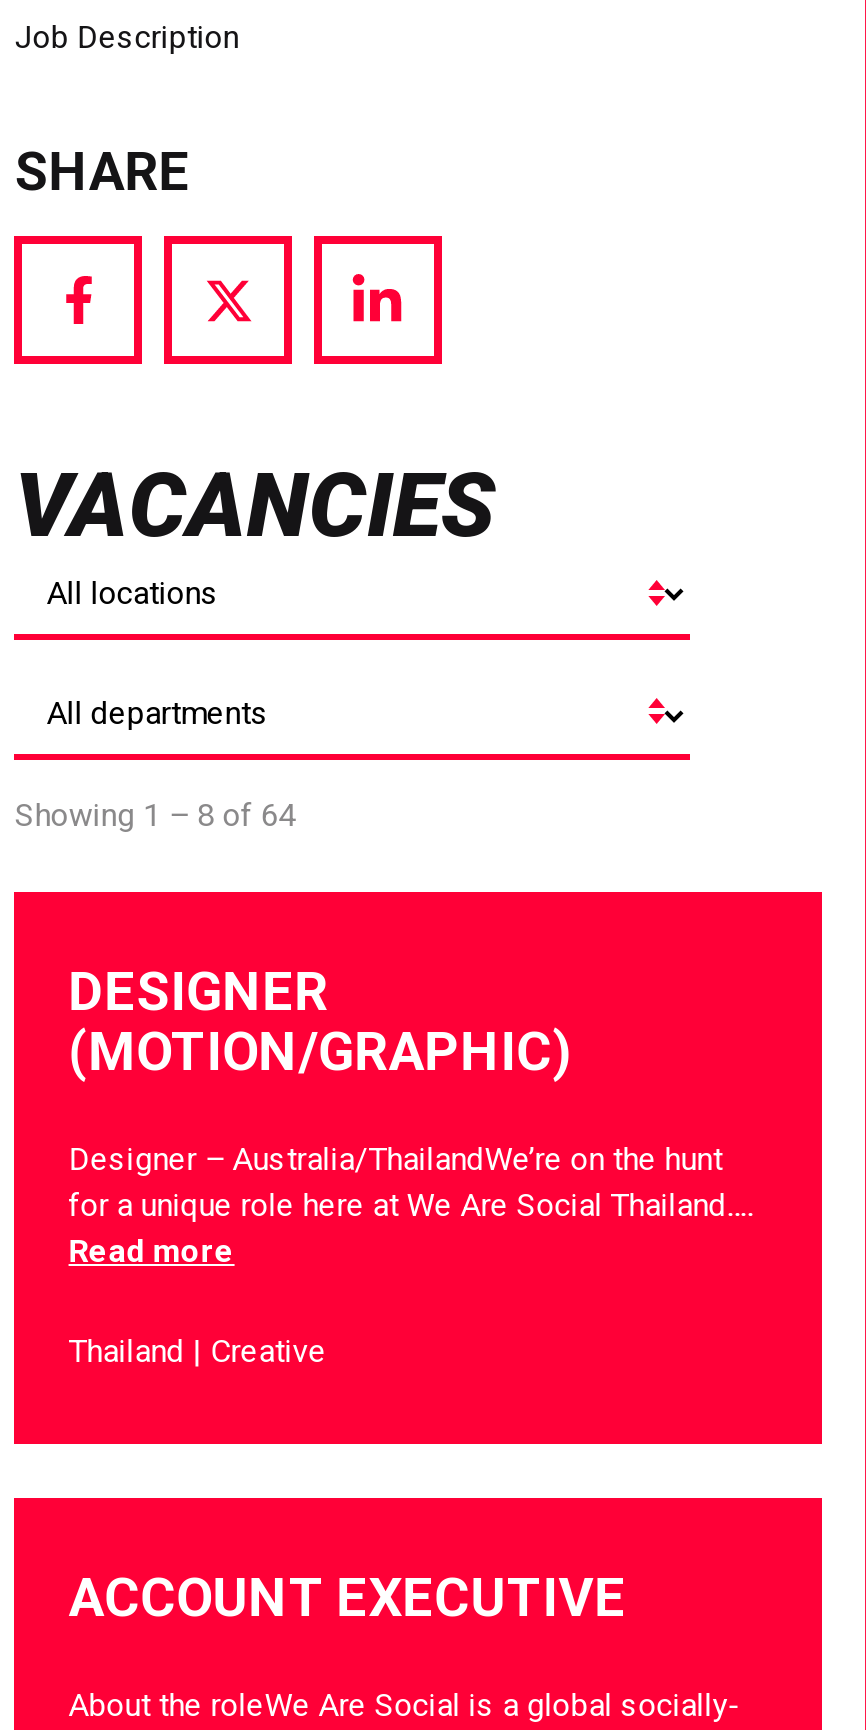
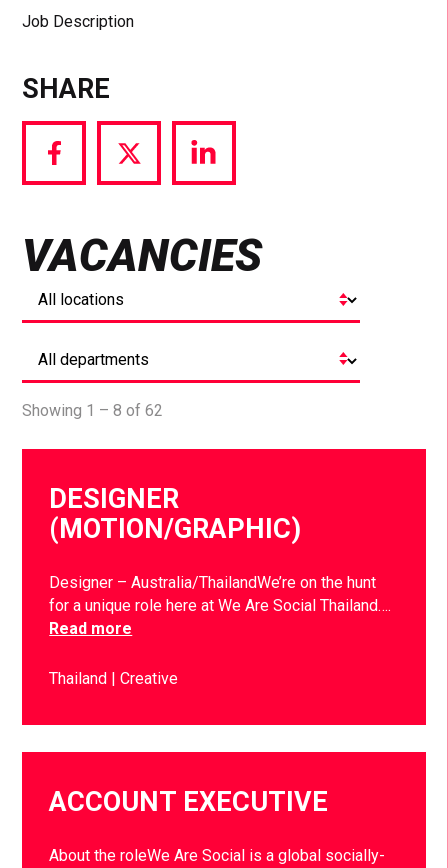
[15,796,297,834] Showing 1 – 8 of 64 -> [22,401,163,420] Showing 1 – 8 of 62

